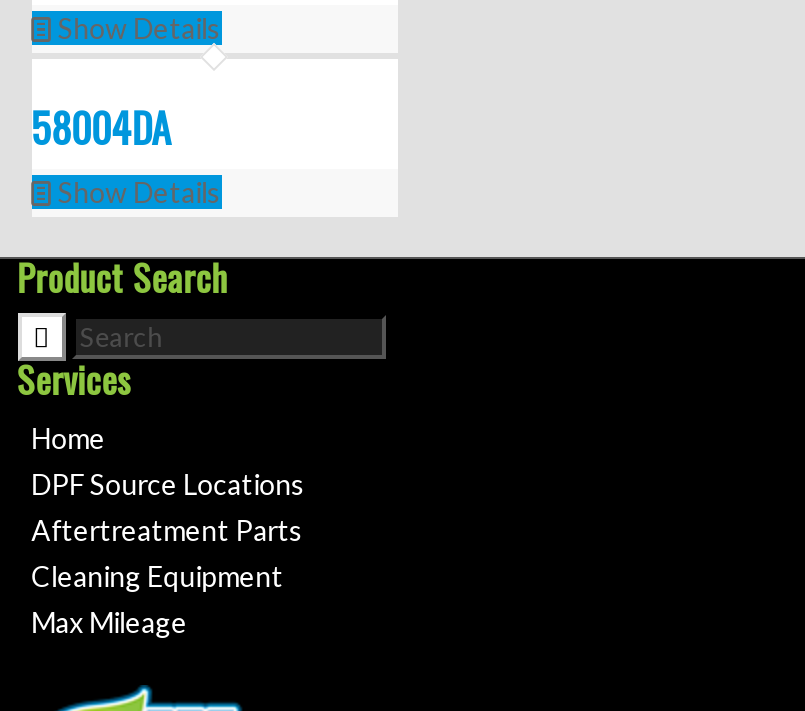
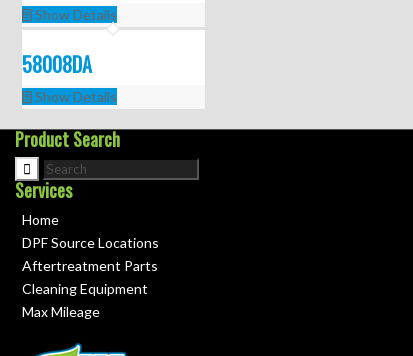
[31,98,171,158] 58004DA -> [22,49,92,79] 58008DA

